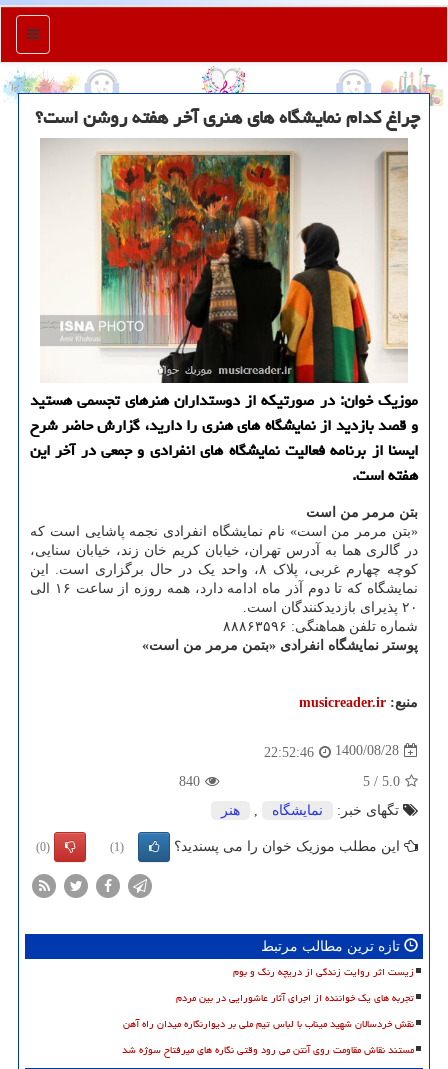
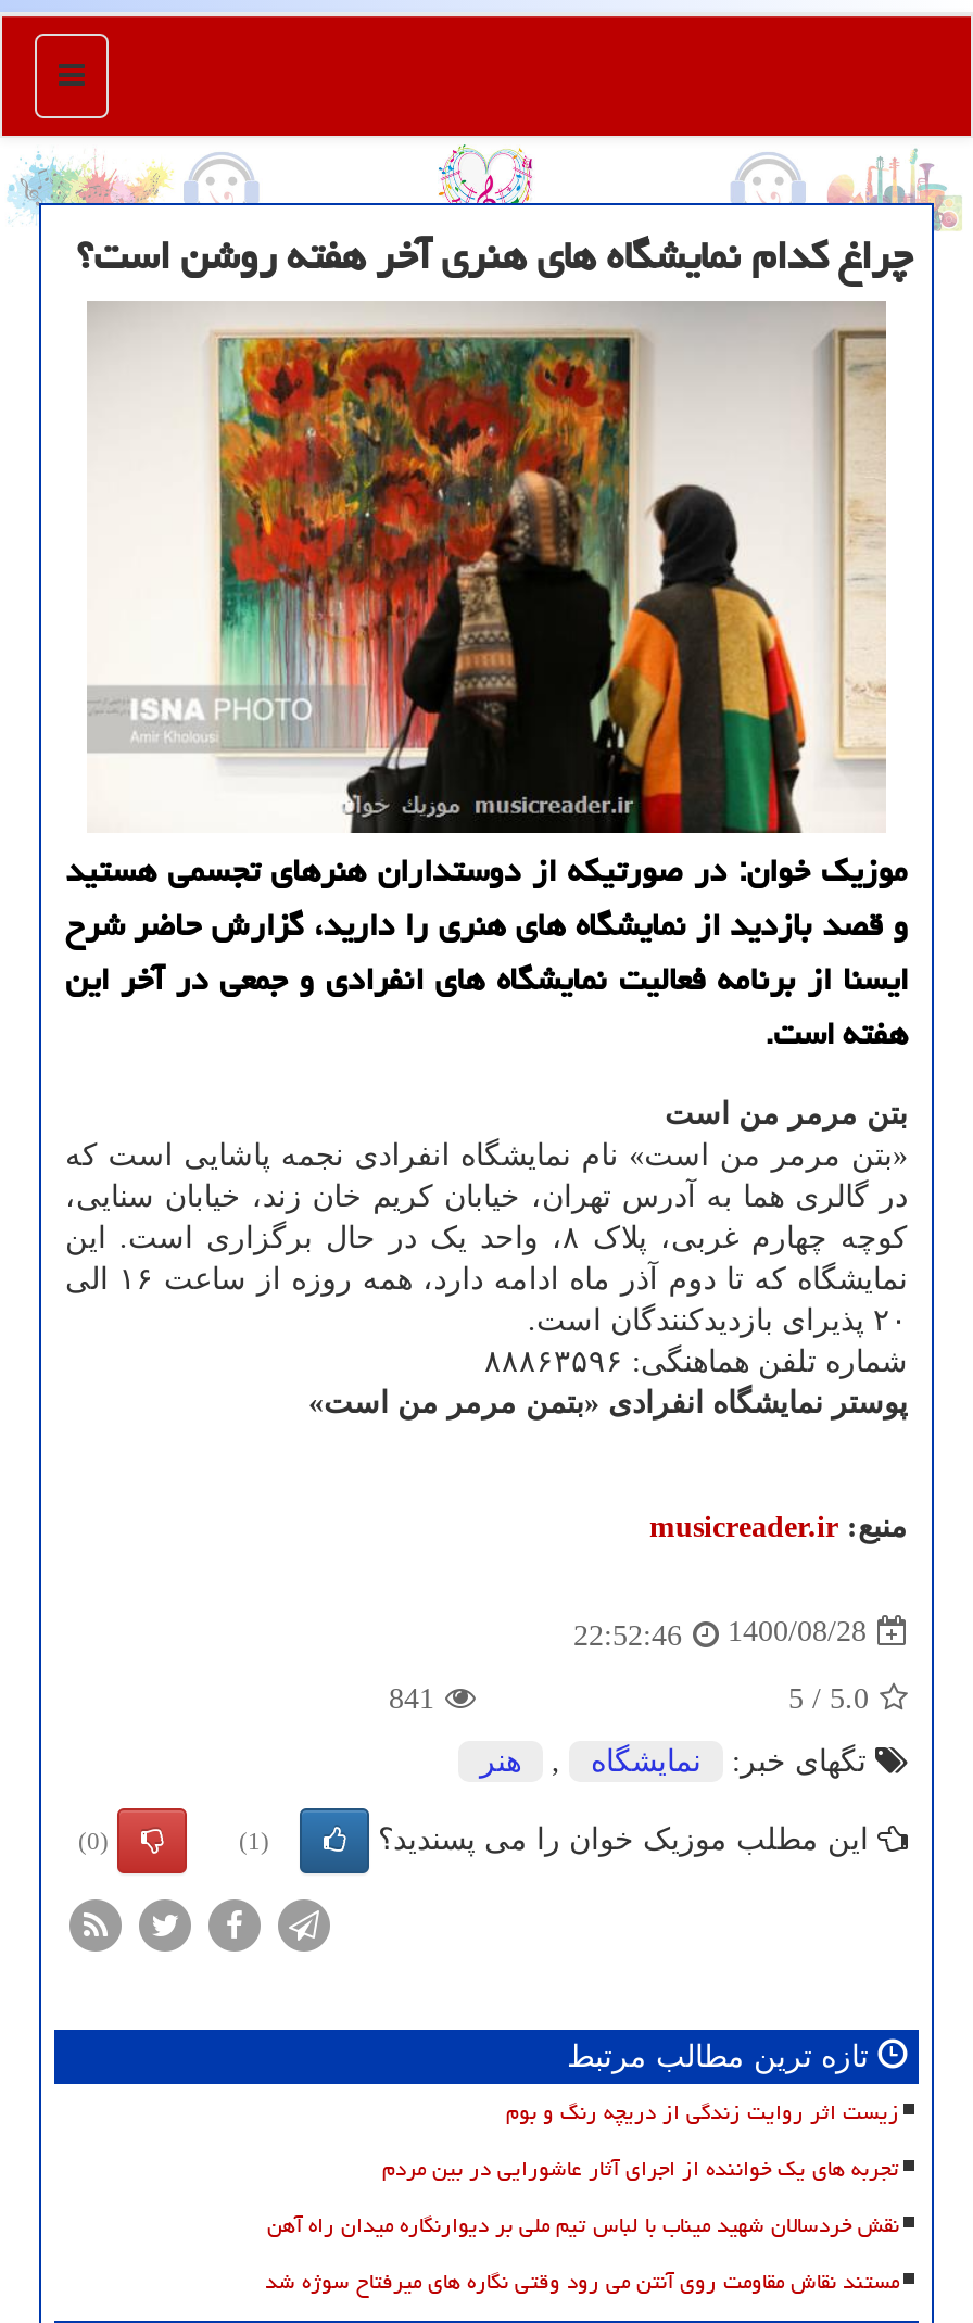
[179,774,200,789] 840 -> [389,1681,434,1714] 841

